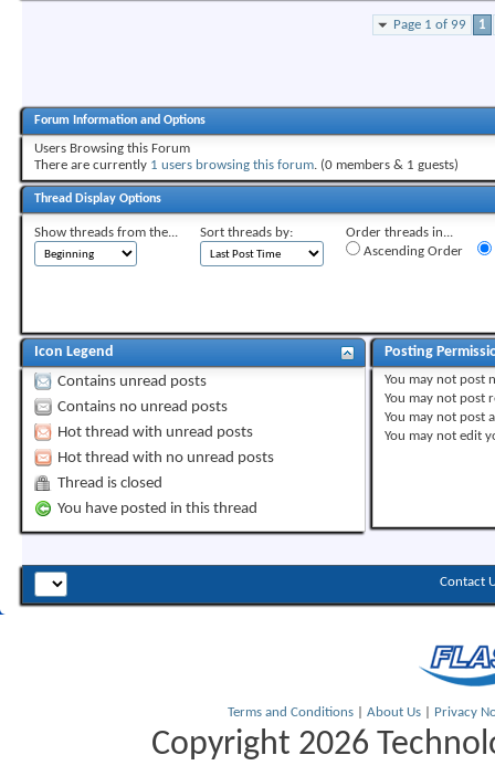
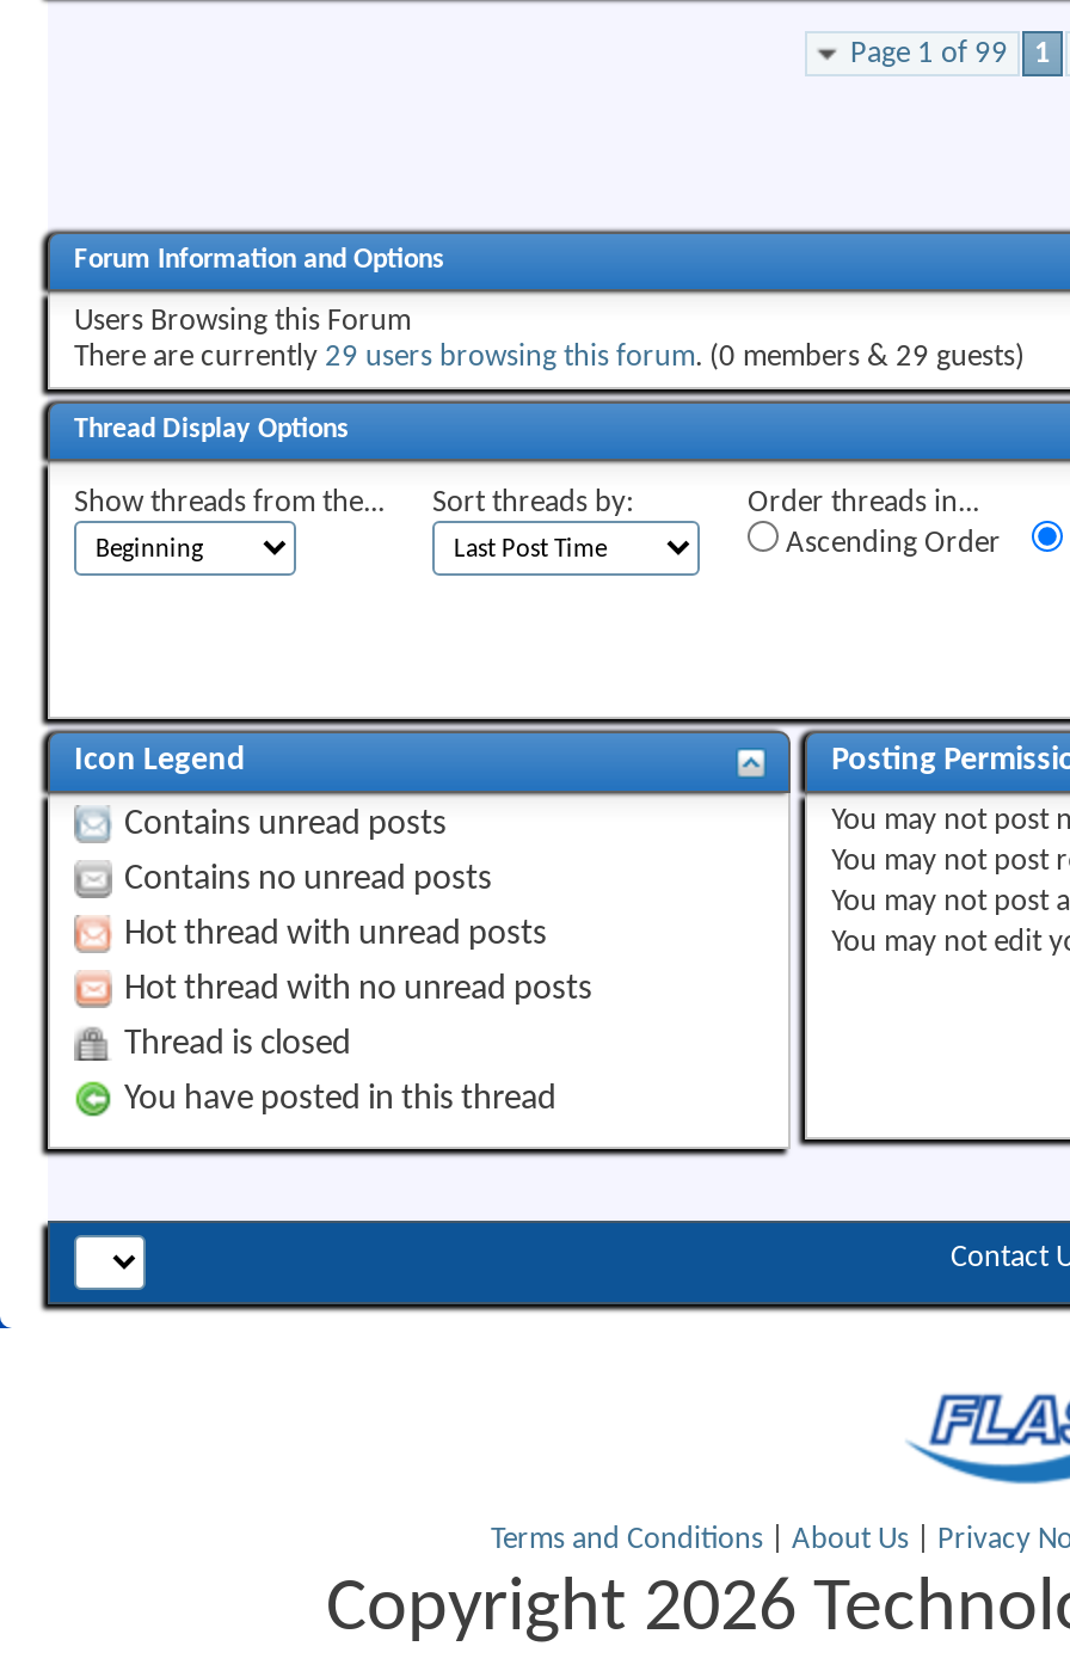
[34,158,459,172] There are currently 1 users browsing this forum. (0 members & 1 guests) -> [74,342,1025,373] There are currently 29 users browsing this forum. (0 members & 29 guests)

